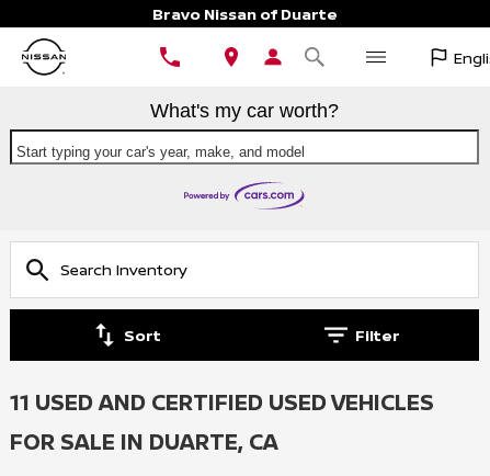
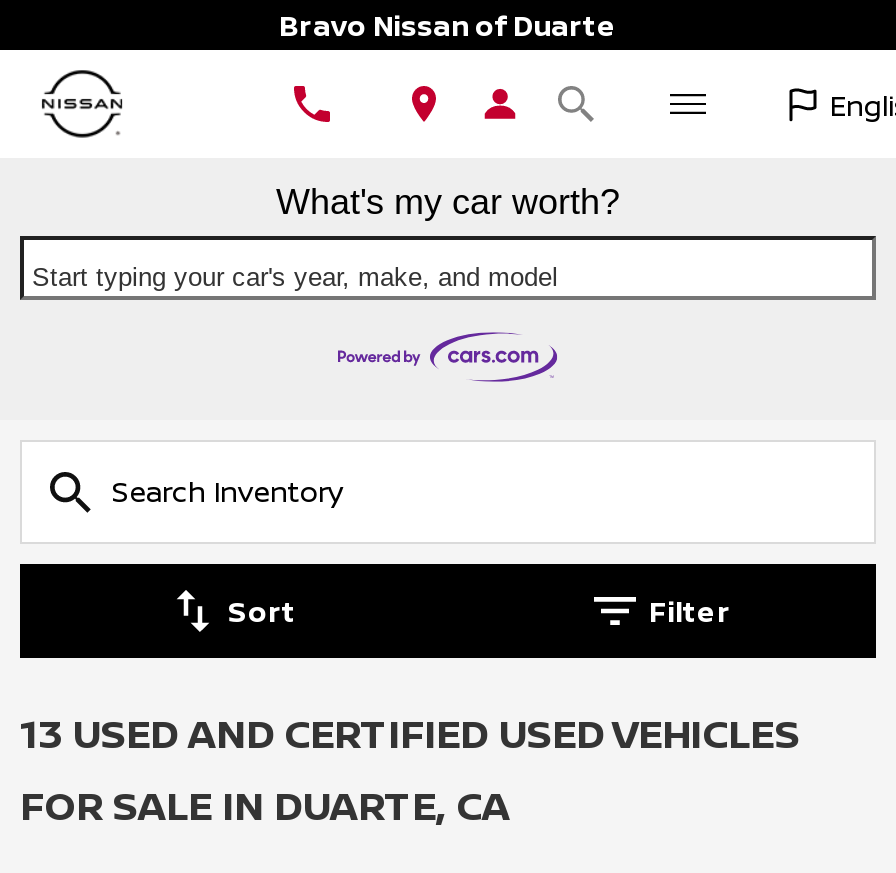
[10,387,434,417] 11 USED AND CERTIFIED USED VEHICLES -> [20,706,800,760] 13 USED AND CERTIFIED USED VEHICLES

